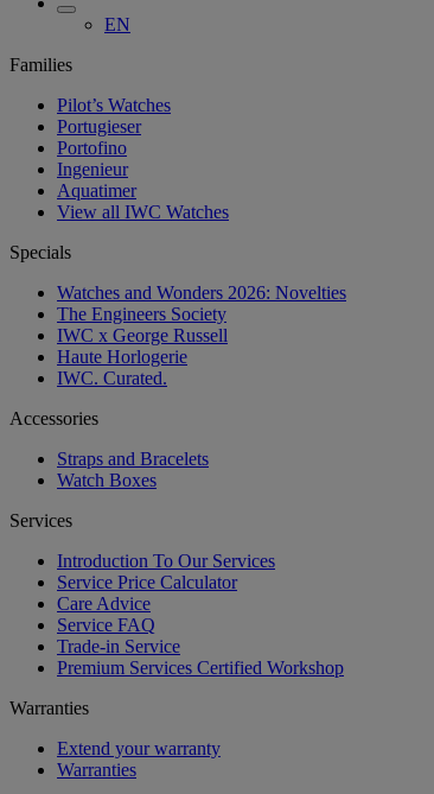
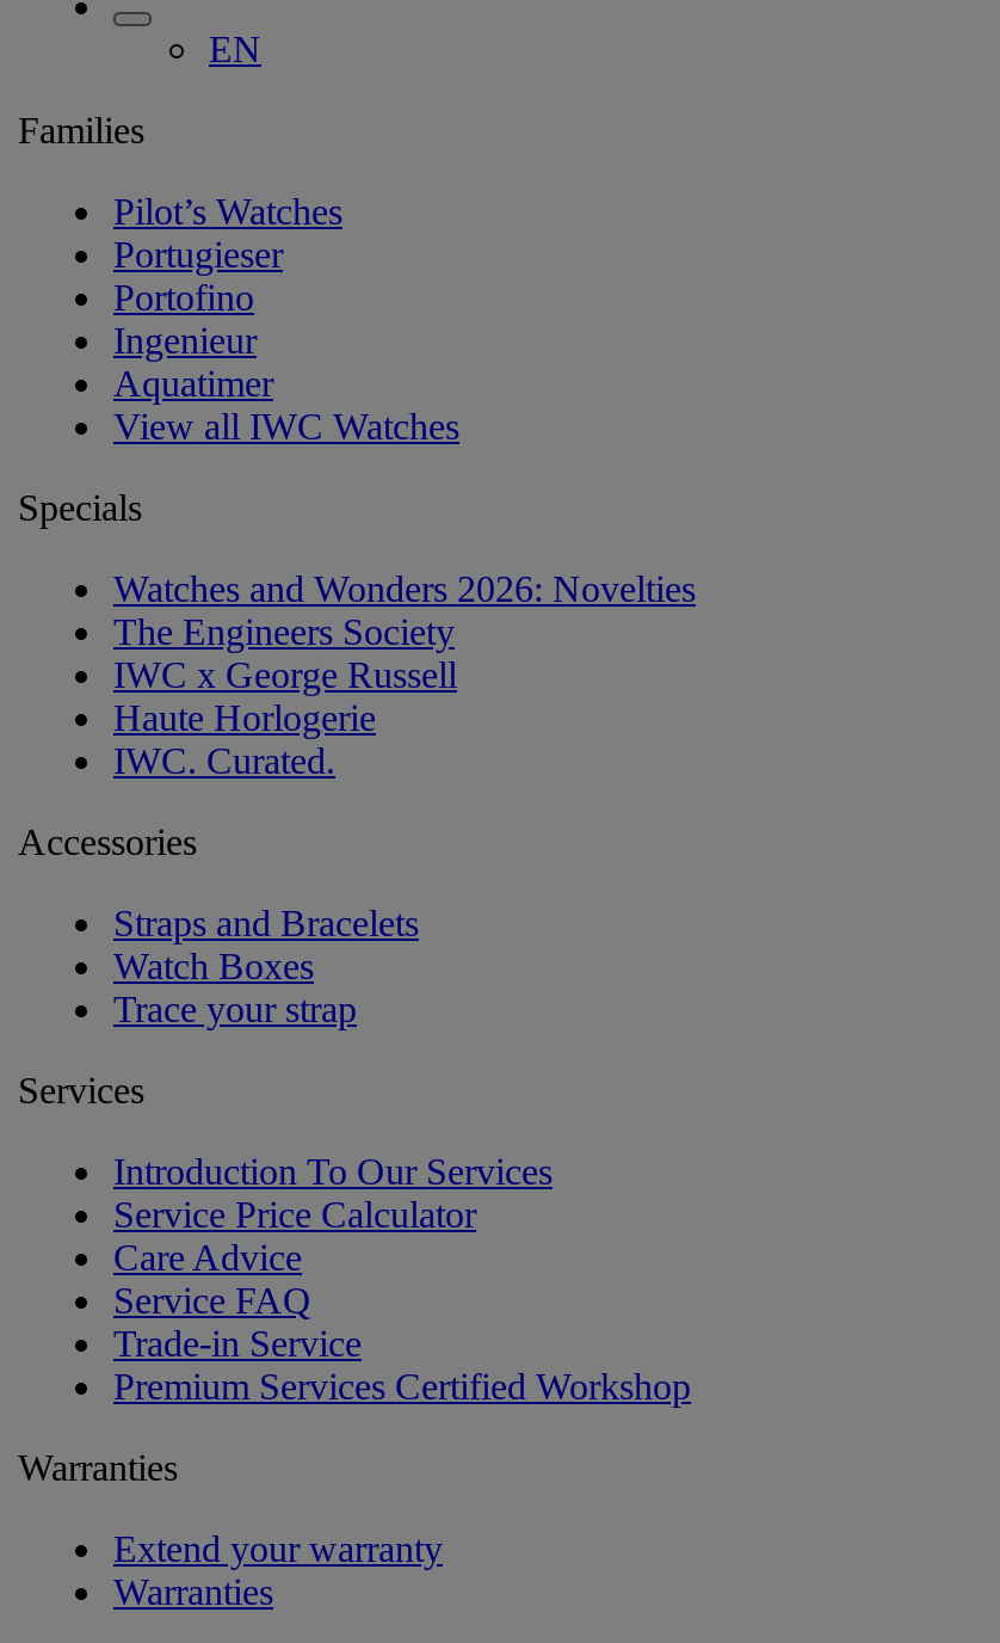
none -> [113,989,357,1029] Trace your strap

